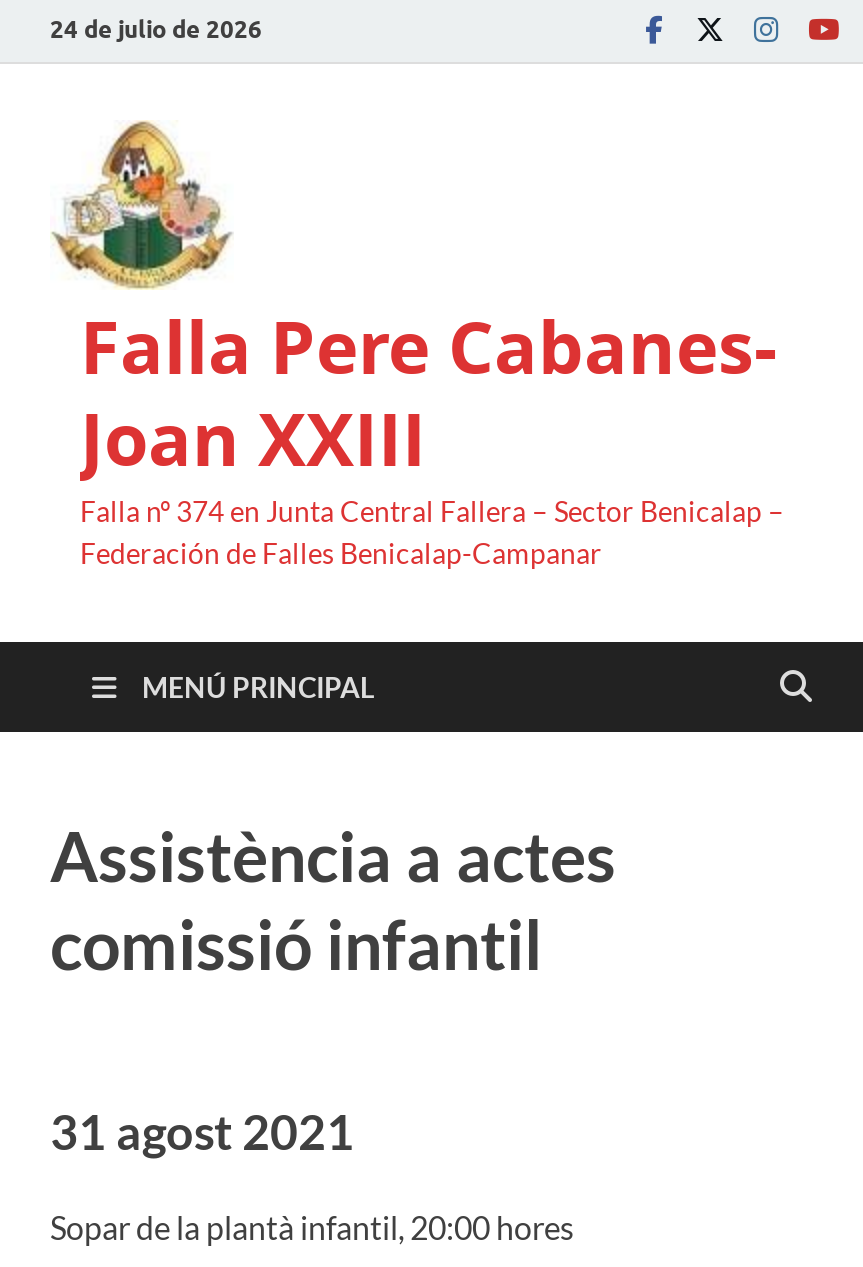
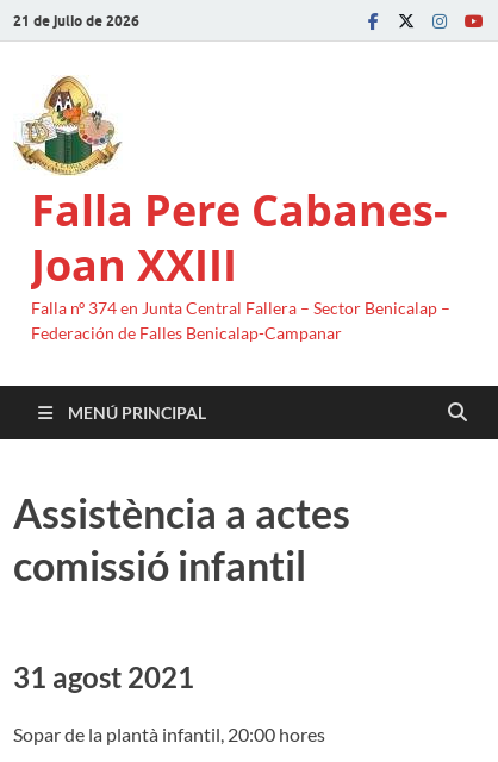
[50,13,262,43] 24 de julio de 2026 -> [13,11,139,29] 21 de julio de 2026

